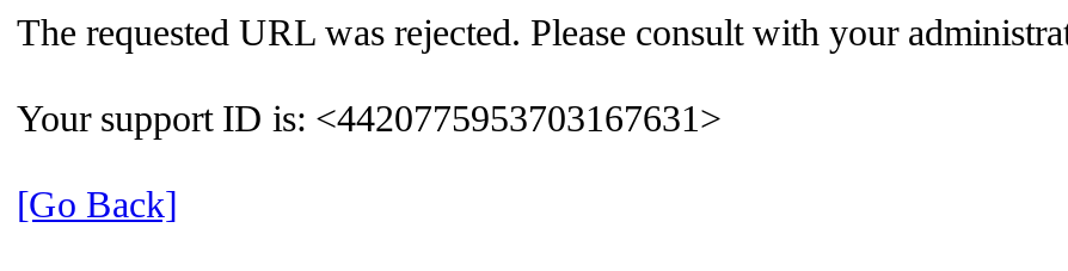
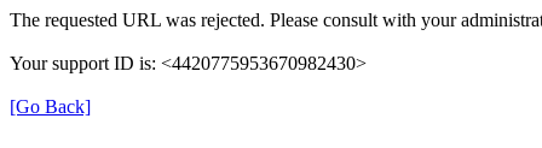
[17,98,722,138] Your support ID is: <4420775953703167631> -> [10,53,367,73] Your support ID is: <4420775953670982430>

